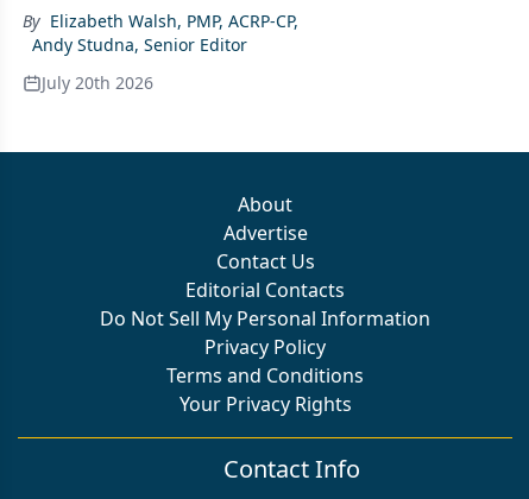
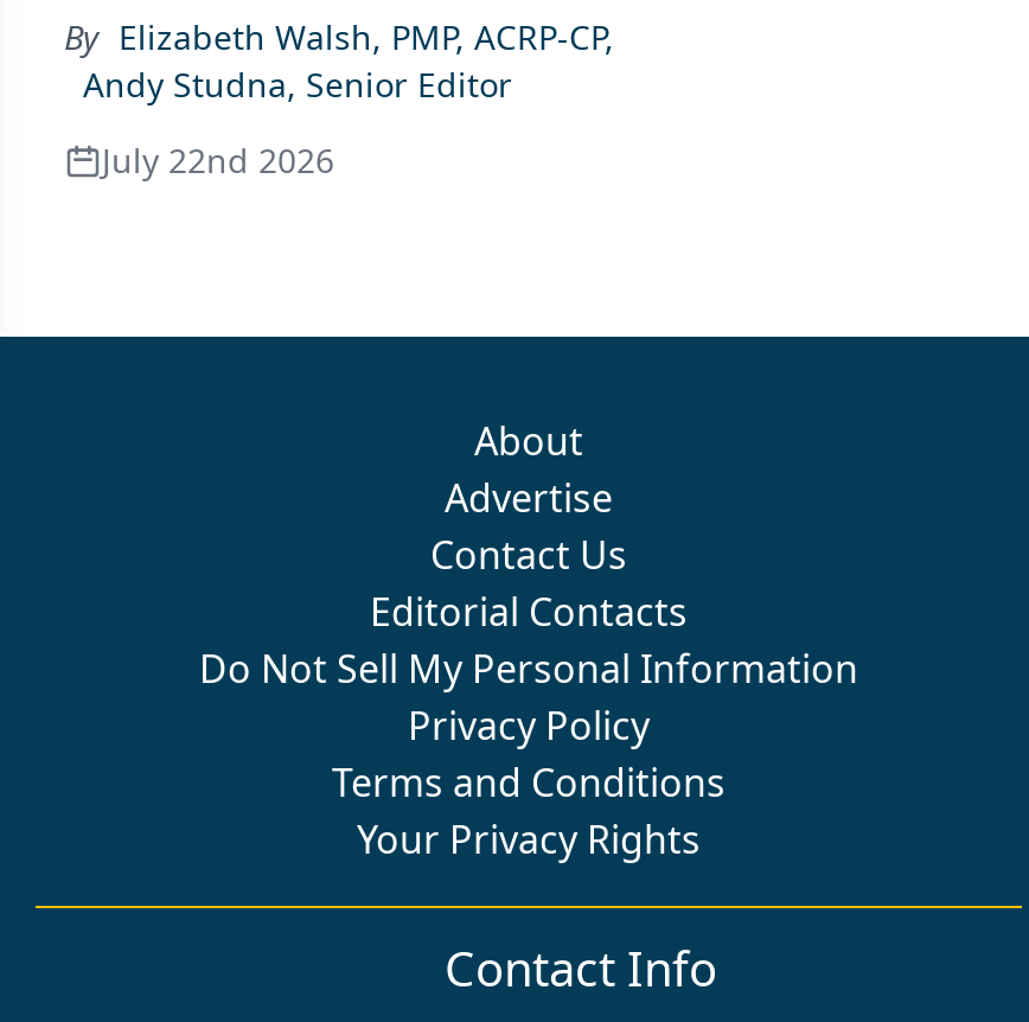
[42,71,153,94] July 20th 2026 -> [102,138,334,183] July 22nd 2026

